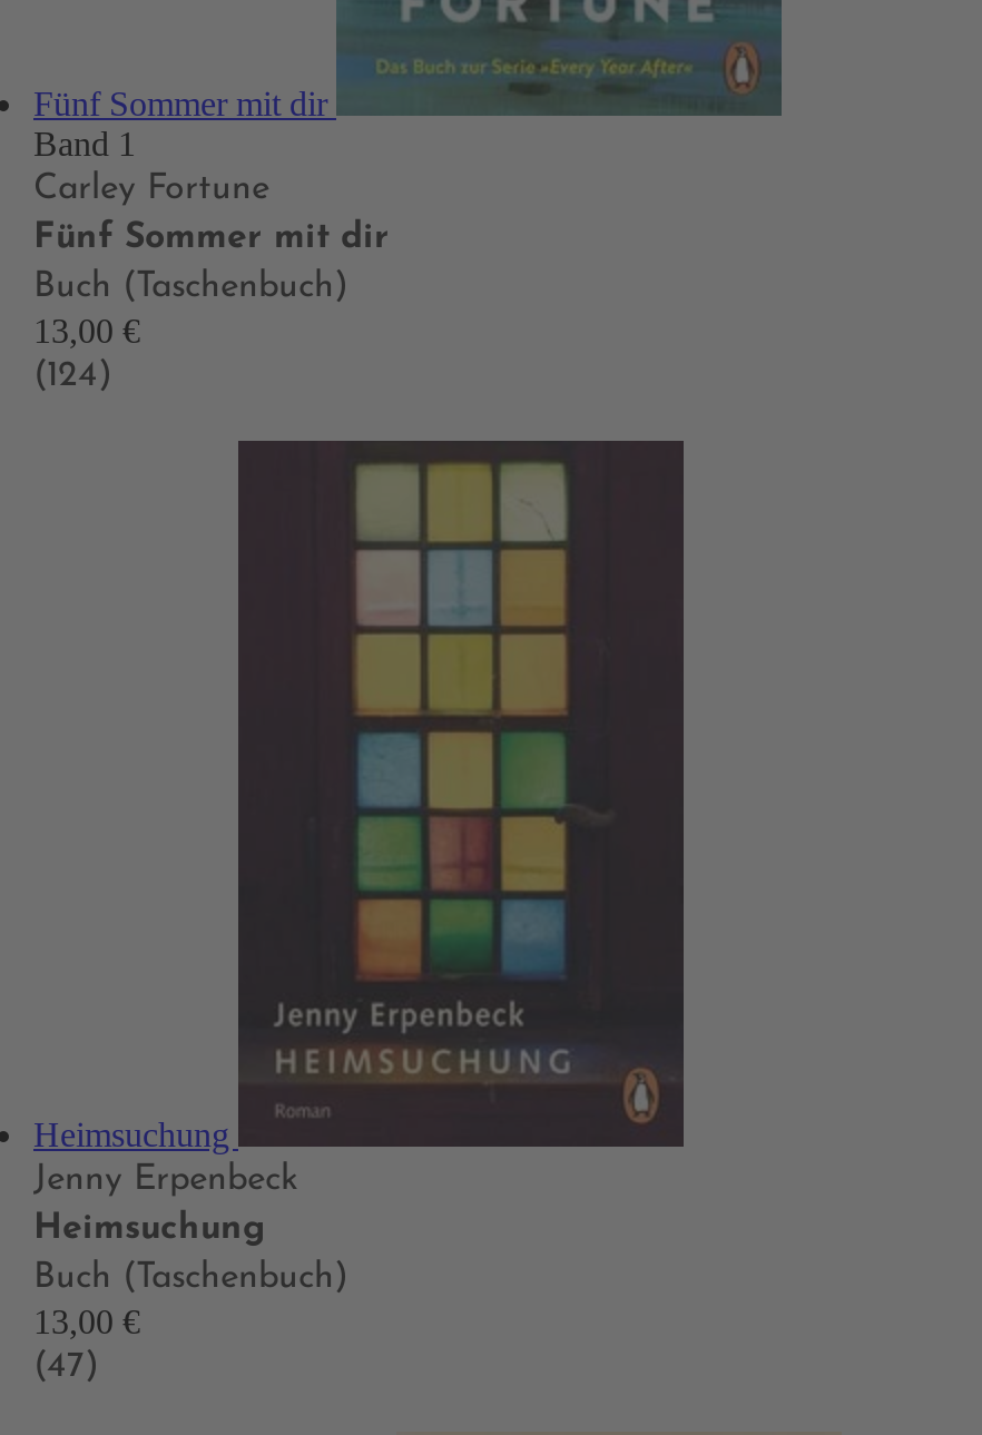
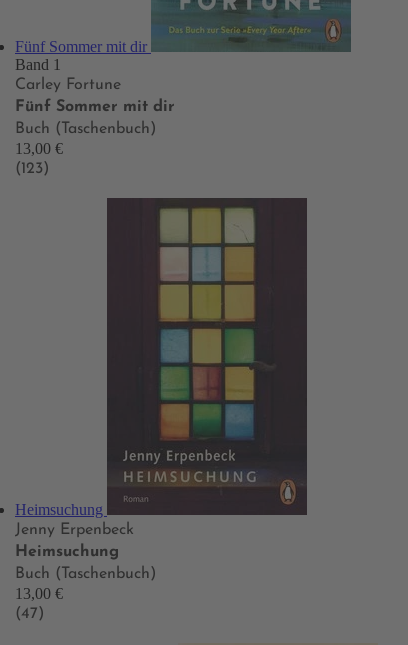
[33,358,111,394] (124) -> [15,161,49,177] (123)

